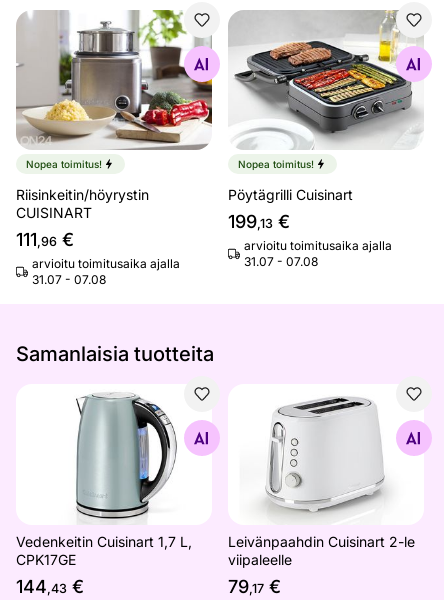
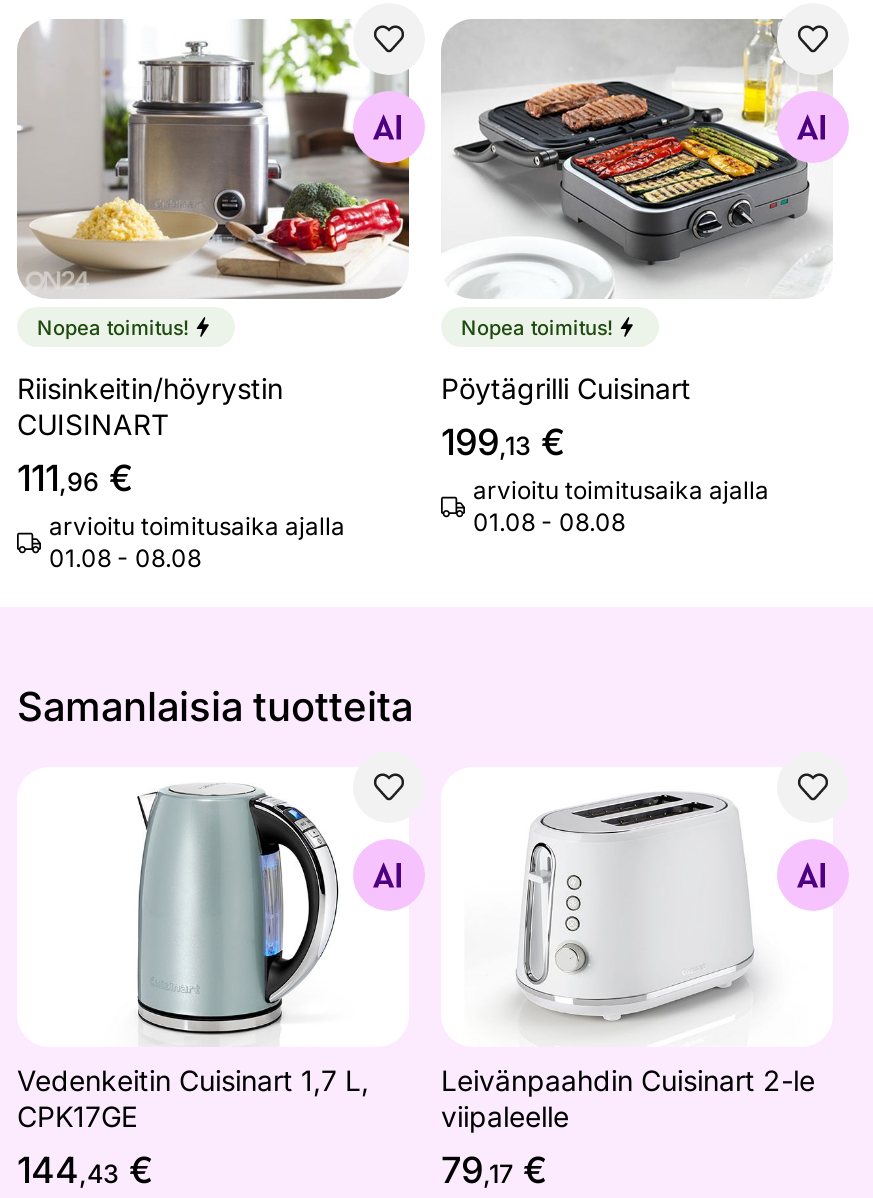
[244,254,318,269] 31.07 - 07.08 -> [473,507,625,537] 01.08 - 08.08
[32,272,106,287] 31.07 - 07.08 -> [49,543,201,573] 01.08 - 08.08

